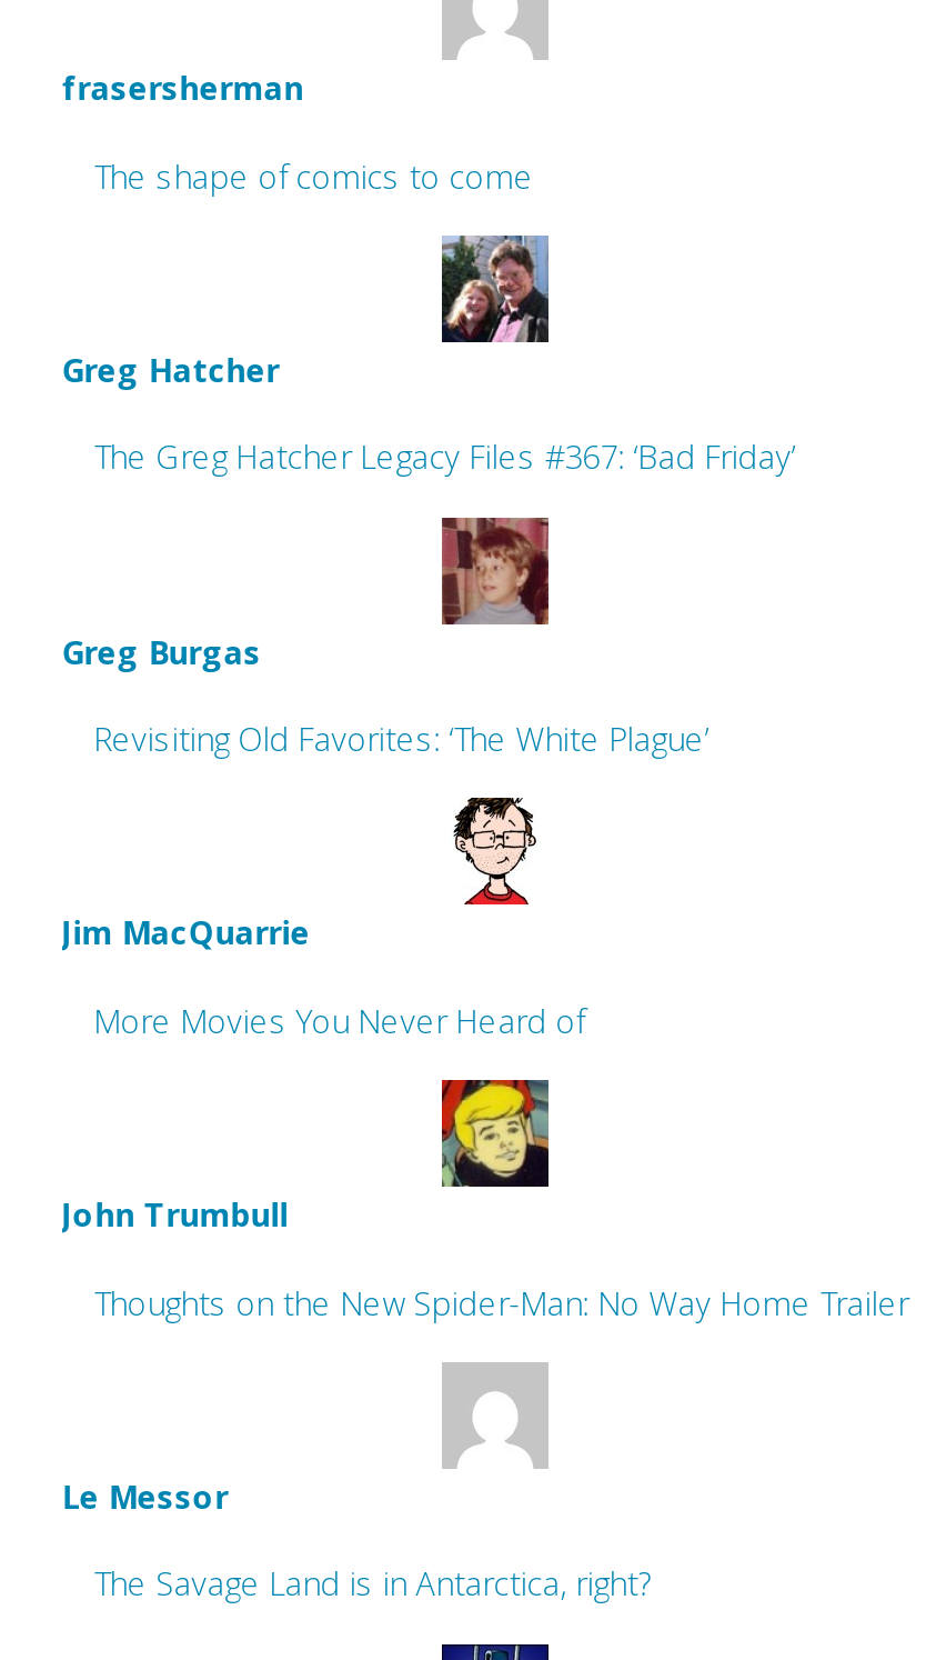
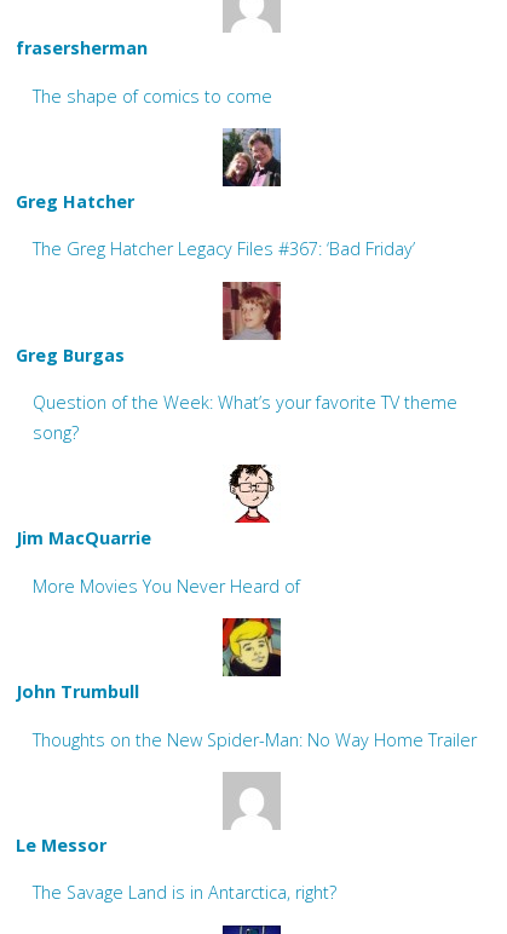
[94,718,709,760] Revisiting Old Favorites: ‘The White Plague’ -> [33,391,458,444] Question of the Week: What’s your favorite TV theme | song?

